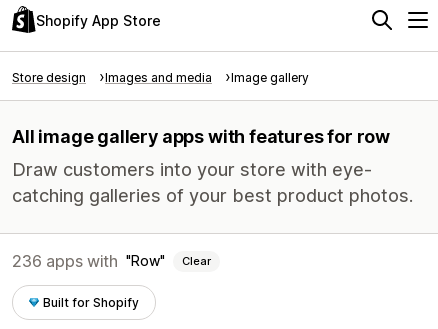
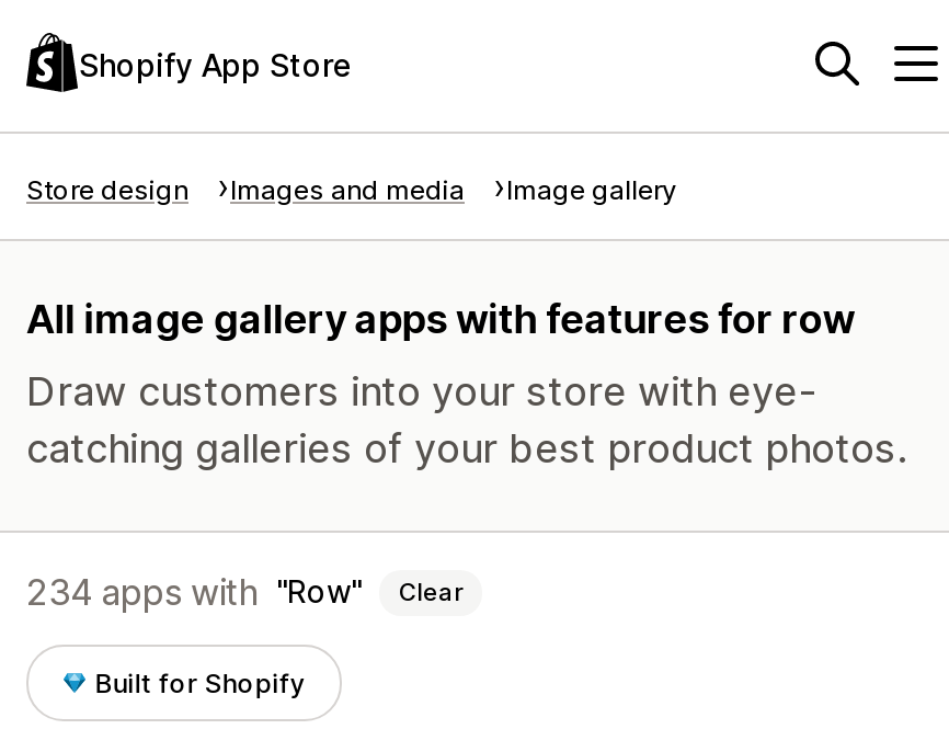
[12,251,211,271] 236 apps with Row Clear -> [26,570,462,614] 234 apps with Row Clear

